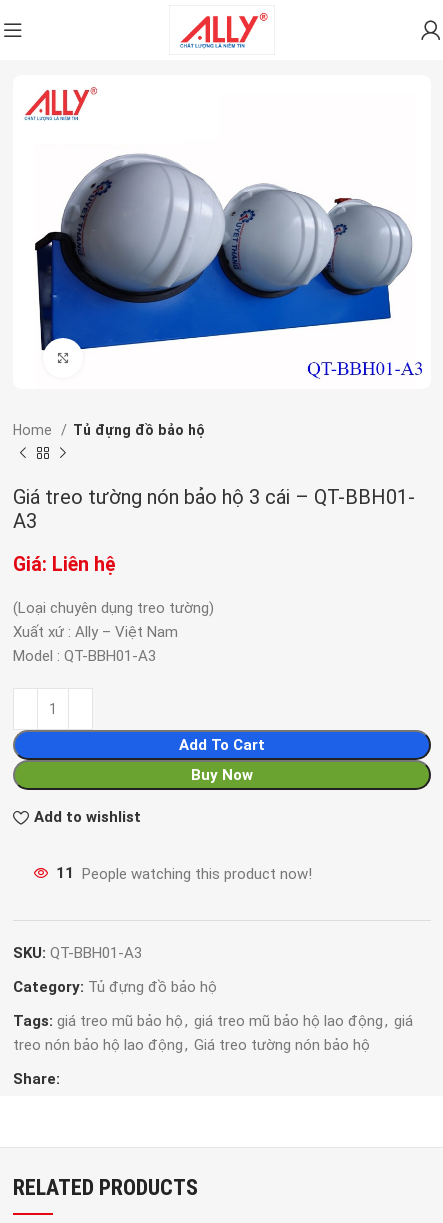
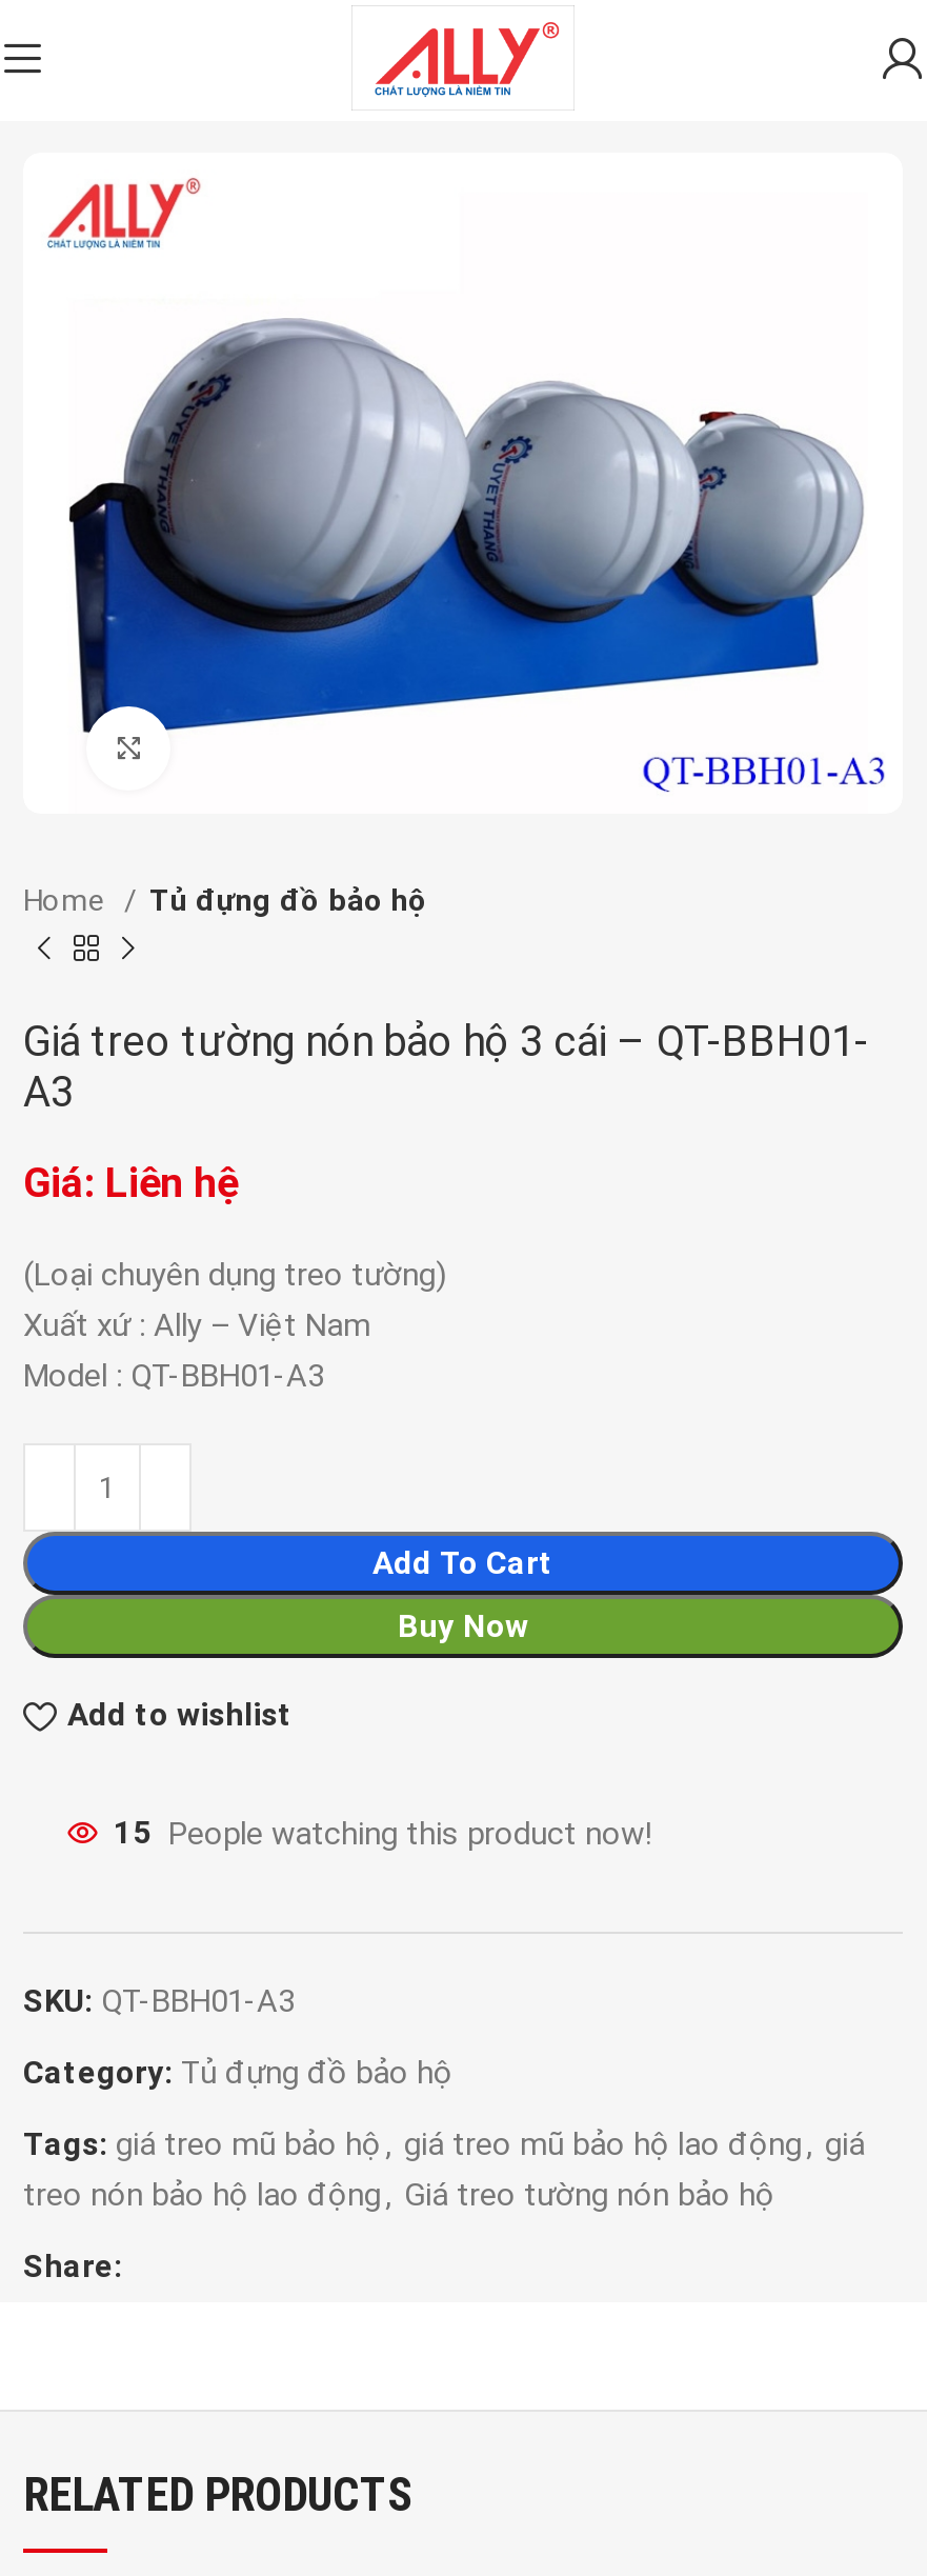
[56,864,312,882] 11 People watching this product now! -> [114,1814,652,1852] 15 People watching this product now!

